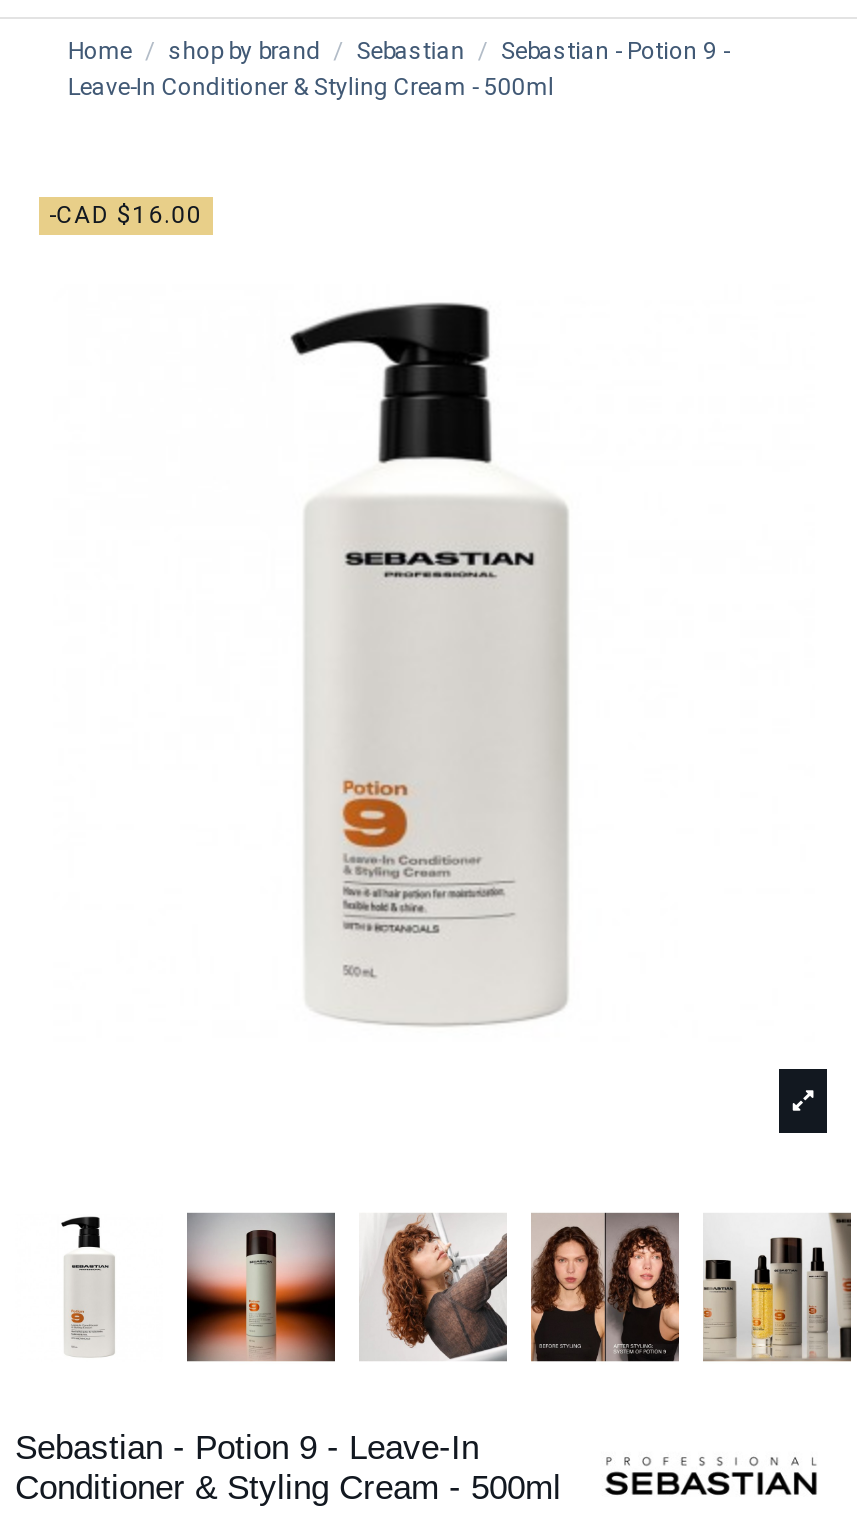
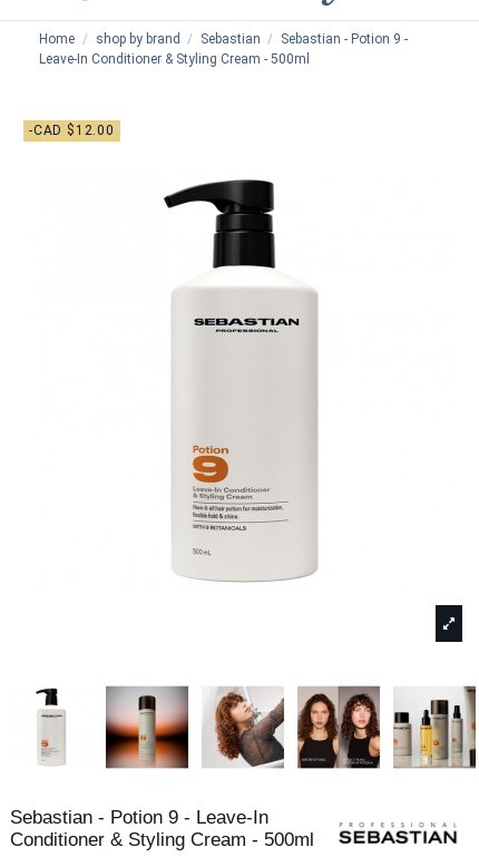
[49,201,203,229] -CAD $16.00 -> [29,122,115,138] -CAD $12.00

